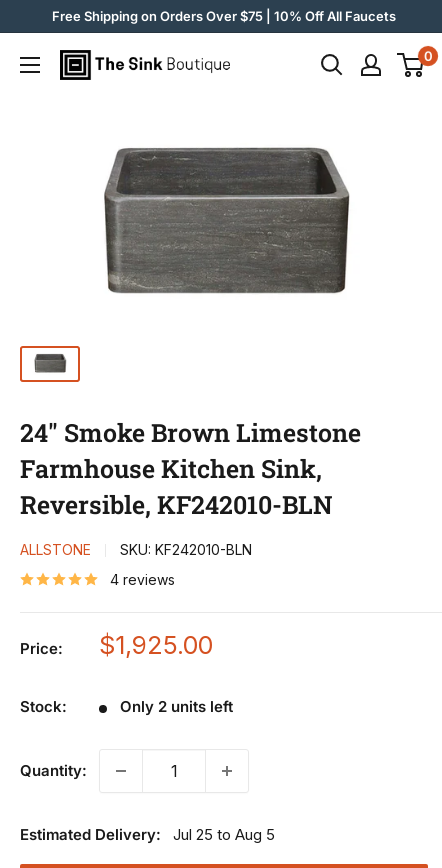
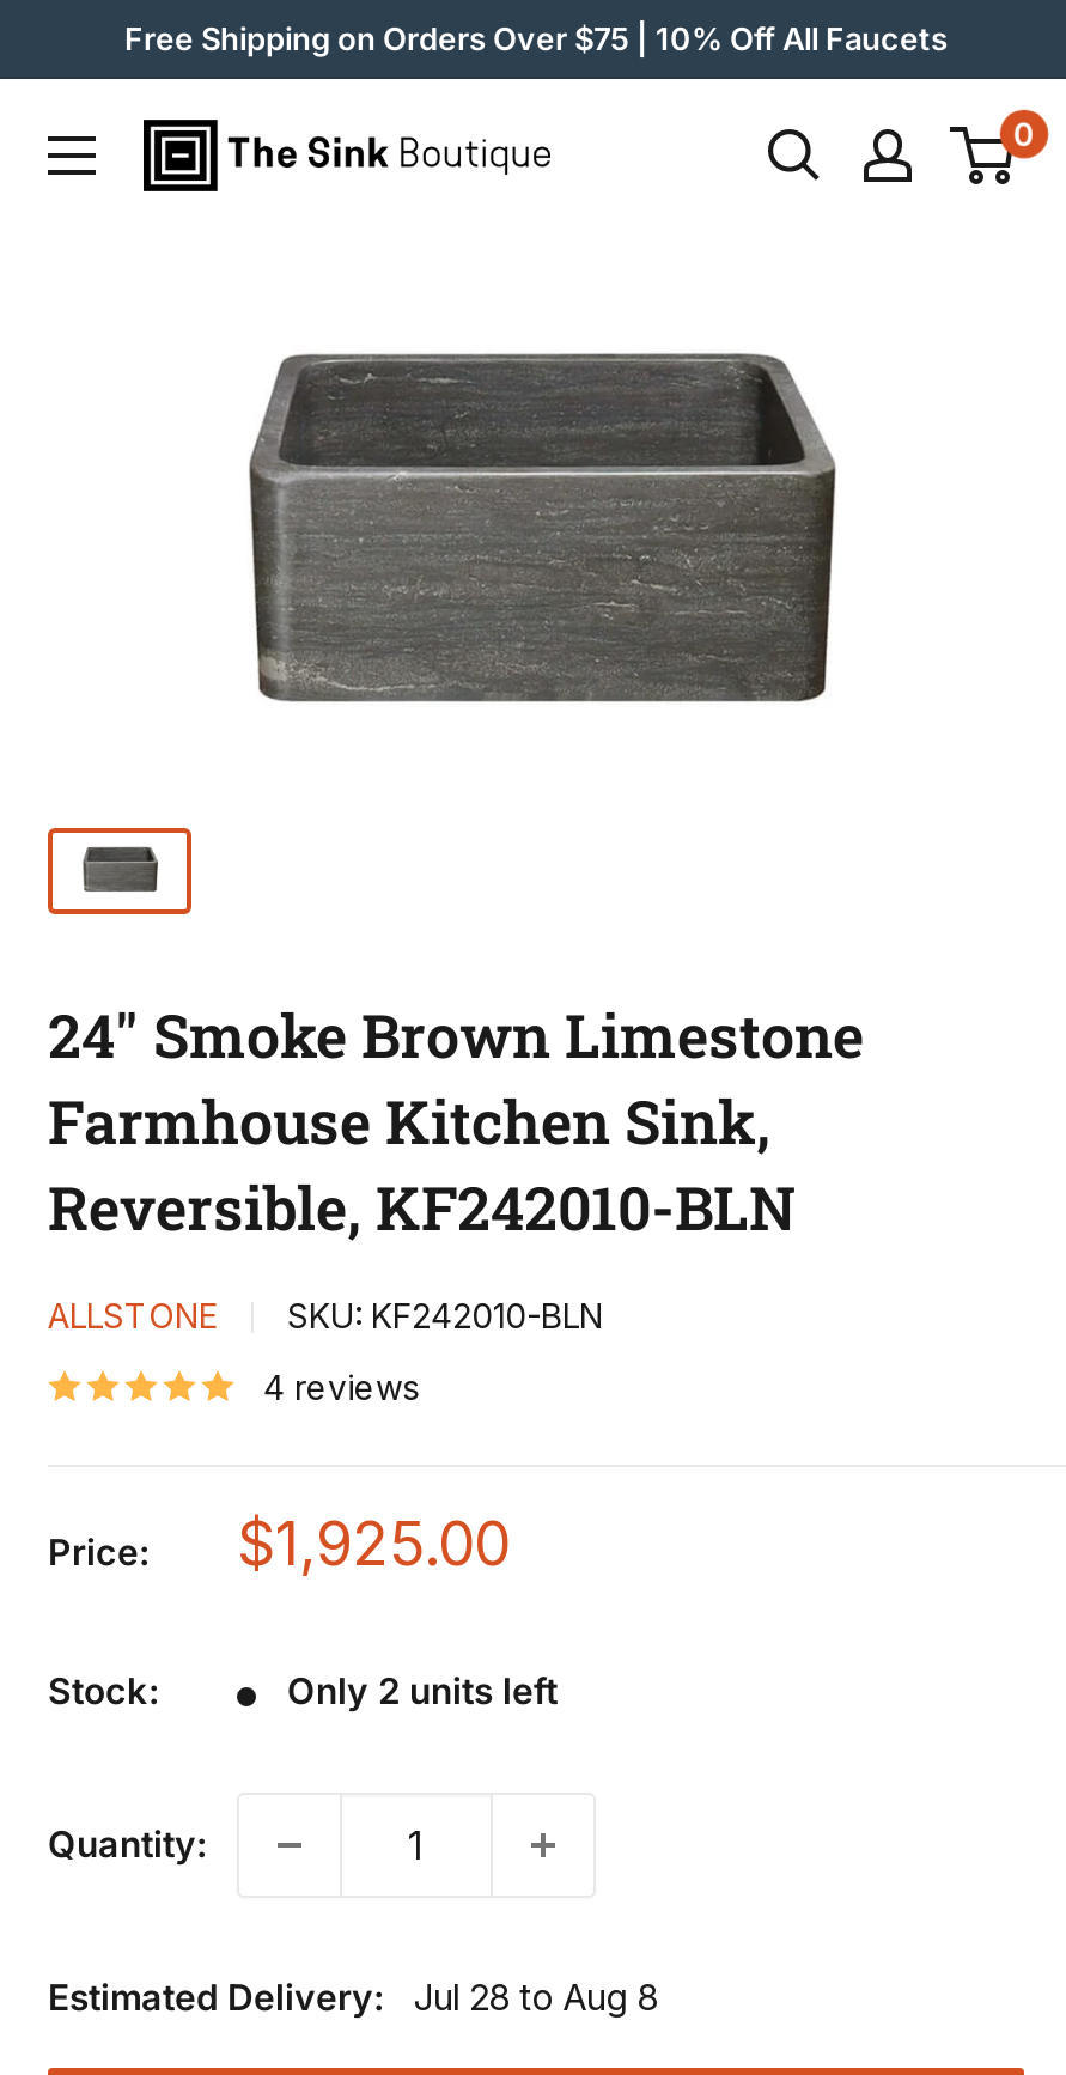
[20,825,275,844] Estimated Delivery: Jul 25 to Aug 5 -> [48,1974,658,2020] Estimated Delivery: Jul 28 to Aug 8

